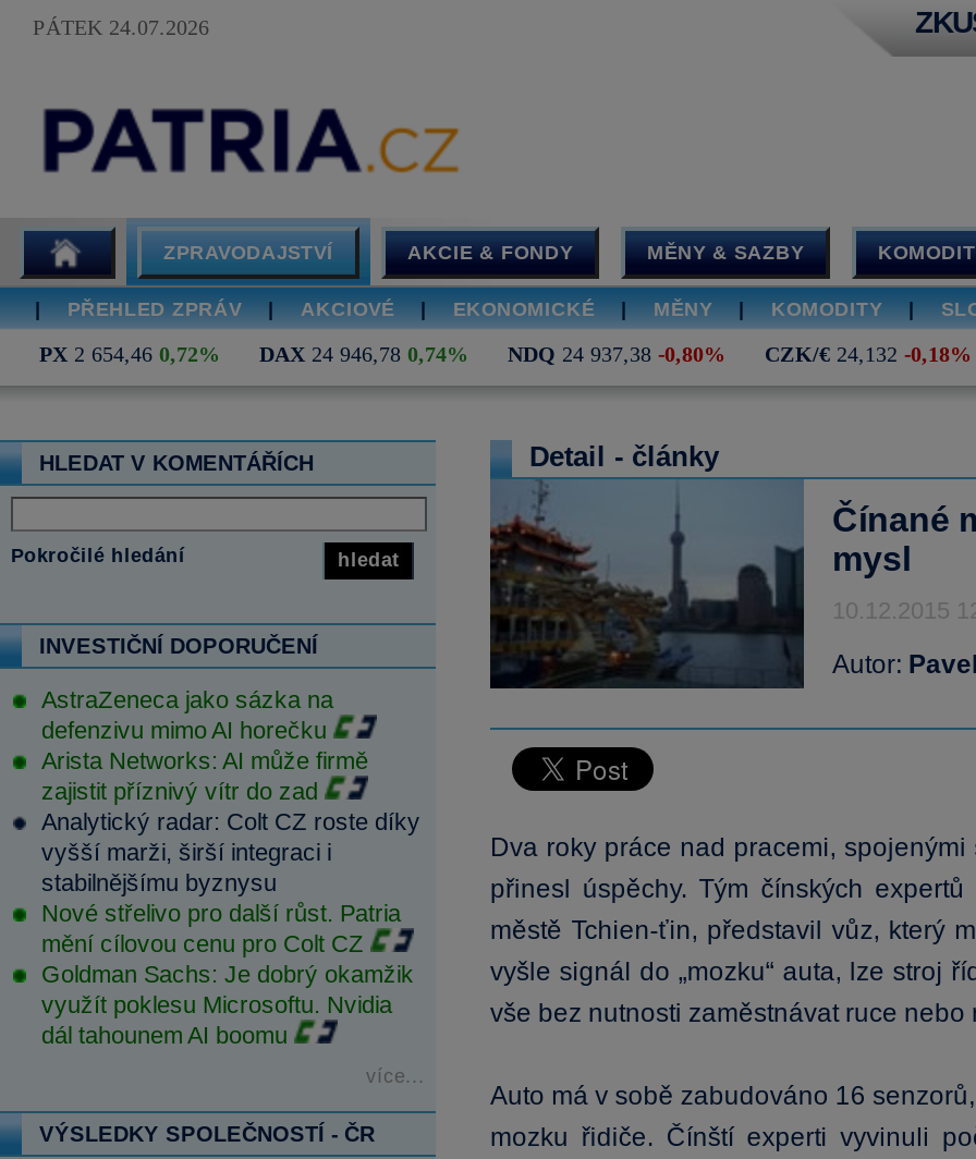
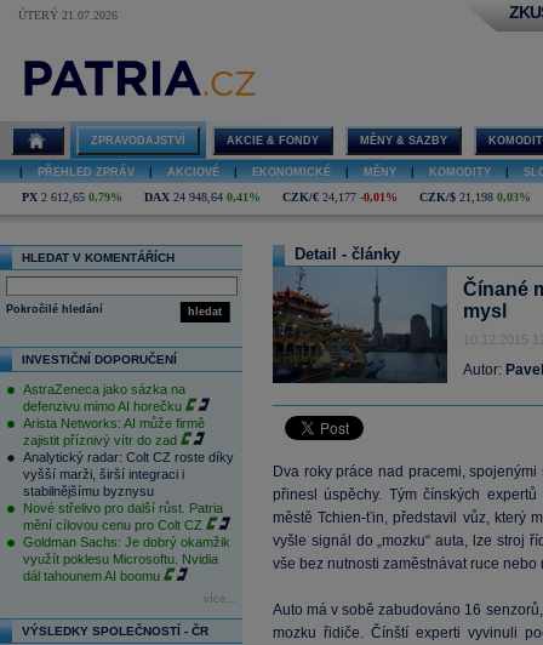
[33,15,209,39] PÁTEK 24.07.2026 -> [18,8,118,22] ÚTERÝ 21.07.2026
[39,342,972,366] PX 2 654,46 0,72% | DAX 24 946,78 0,74% | NDQ 24 937,38 -0,80% | CZK/€ 24,132 -0,18% -> [22,190,531,204] PX 2 612,65 0,79% | DAX 24 948,64 0,41% | CZK/€ 24,177 -0,01% | CZK/$ 21,198 0,03%

